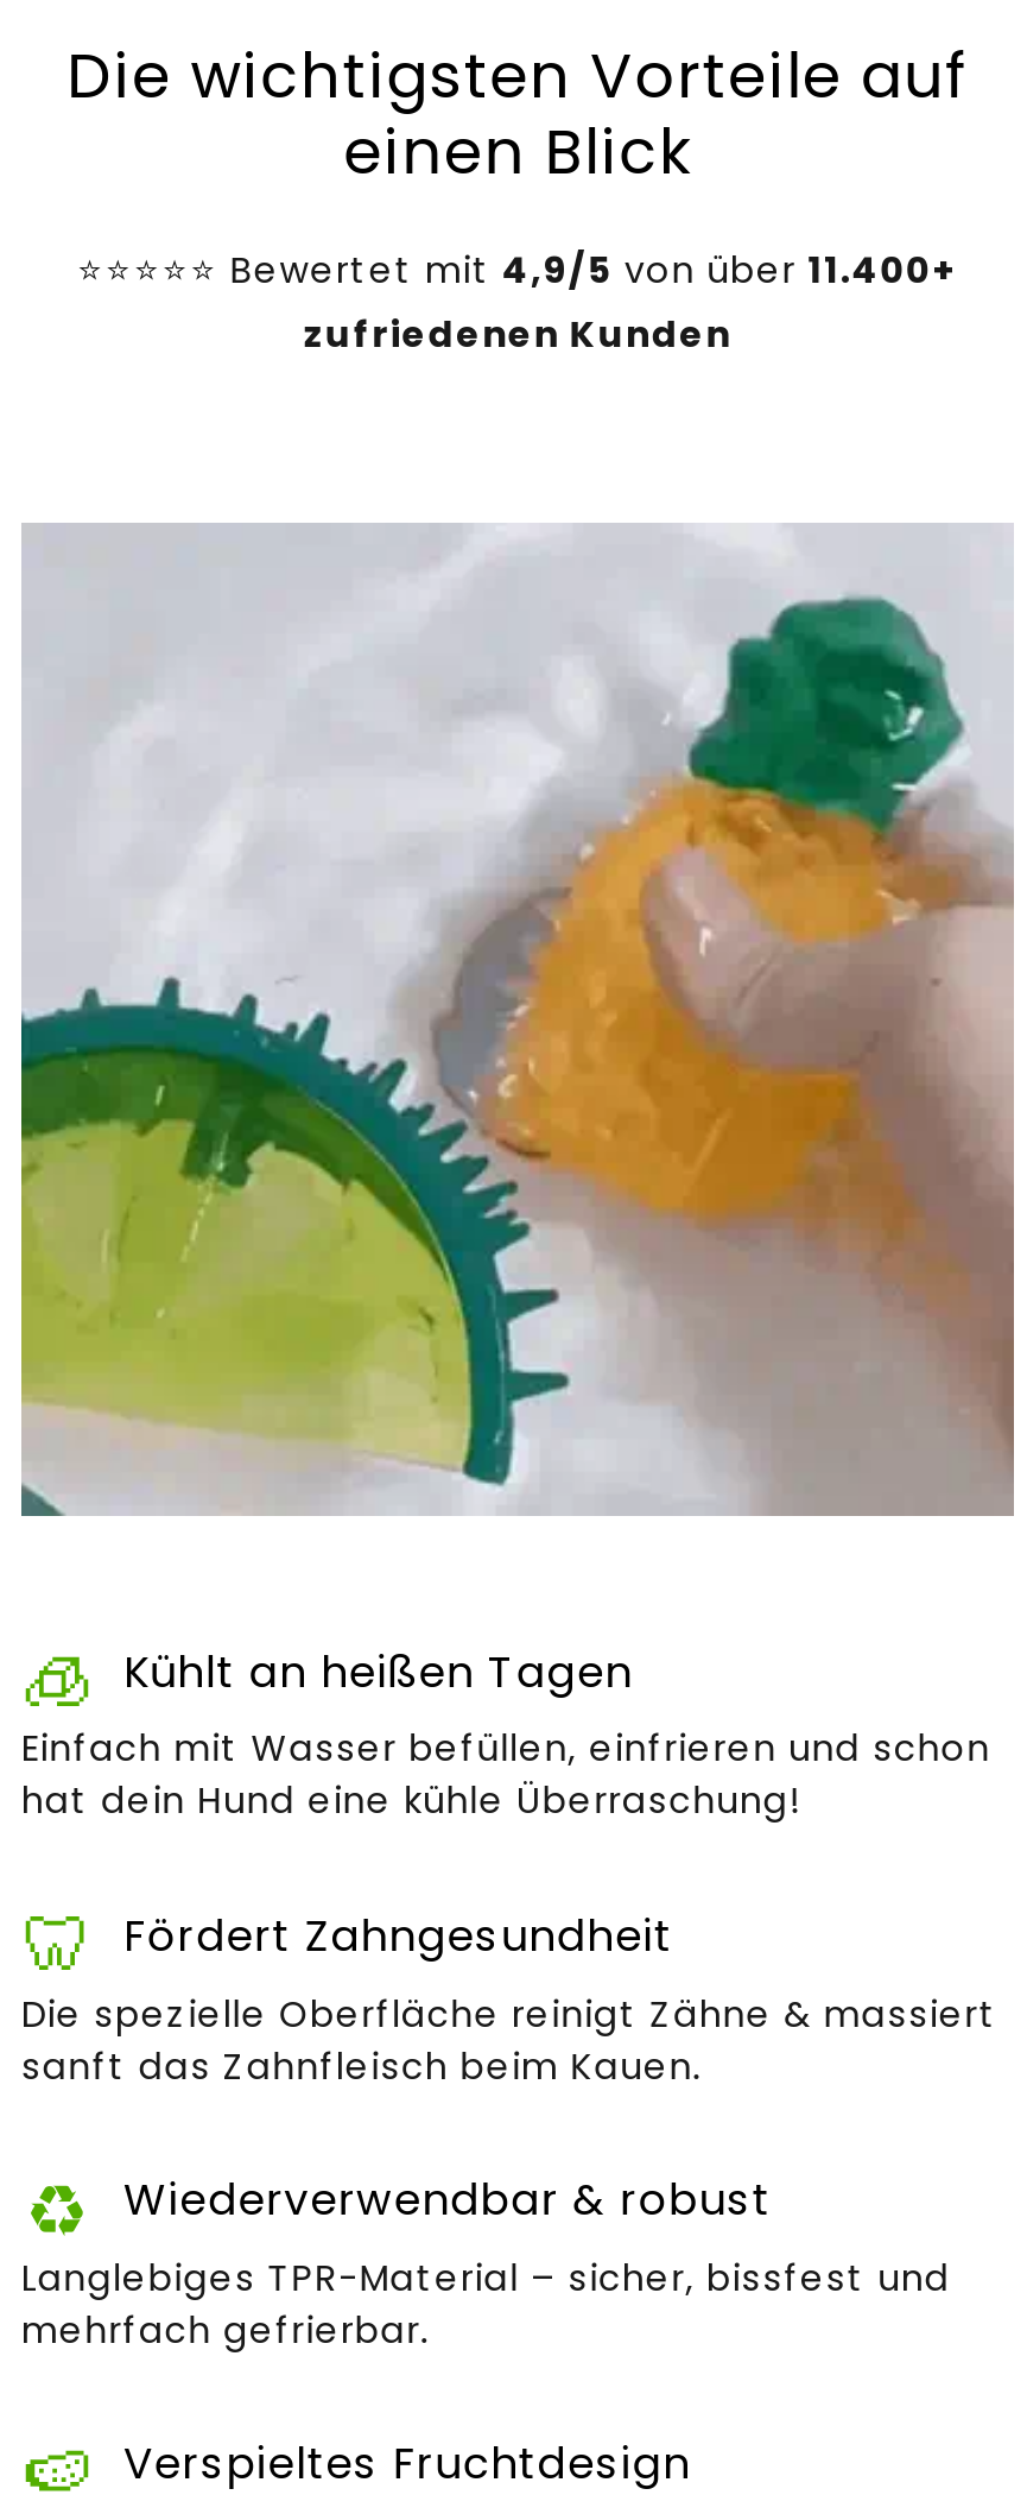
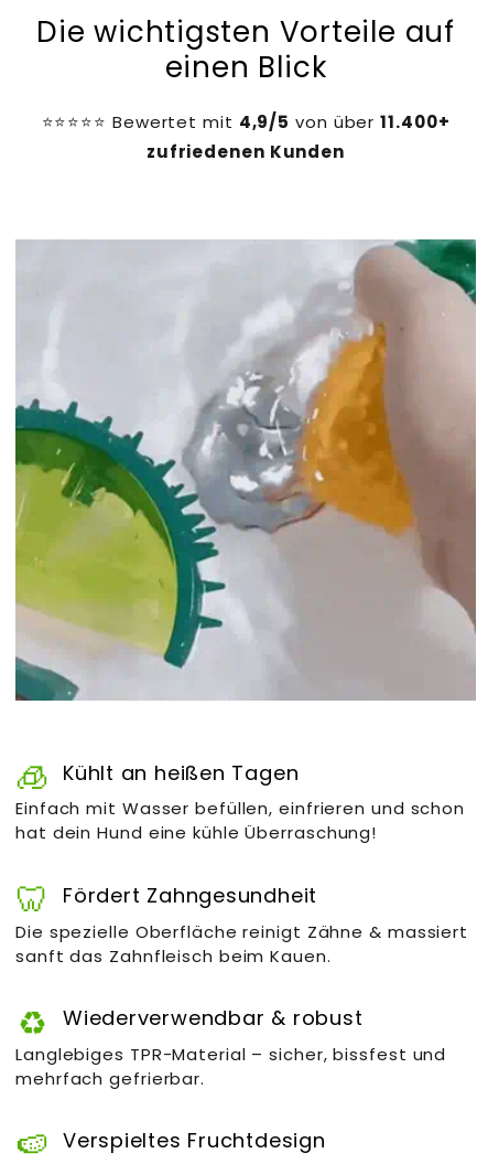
[19,523,1014,1516] [image] -> [14,238,477,702] [image]

